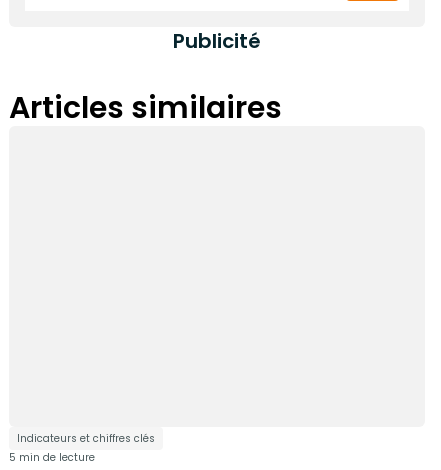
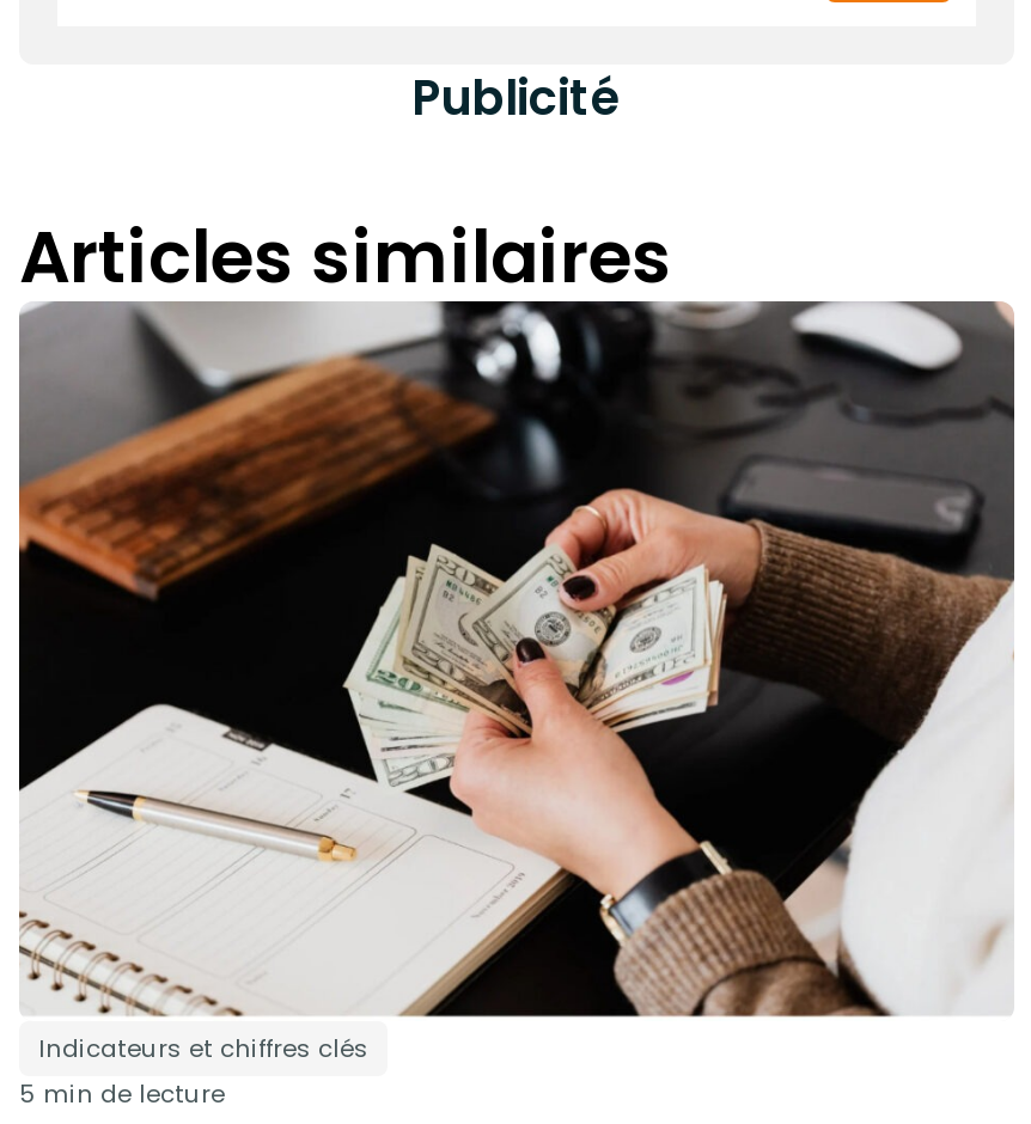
none -> [17,299,1017,1019] [image]

